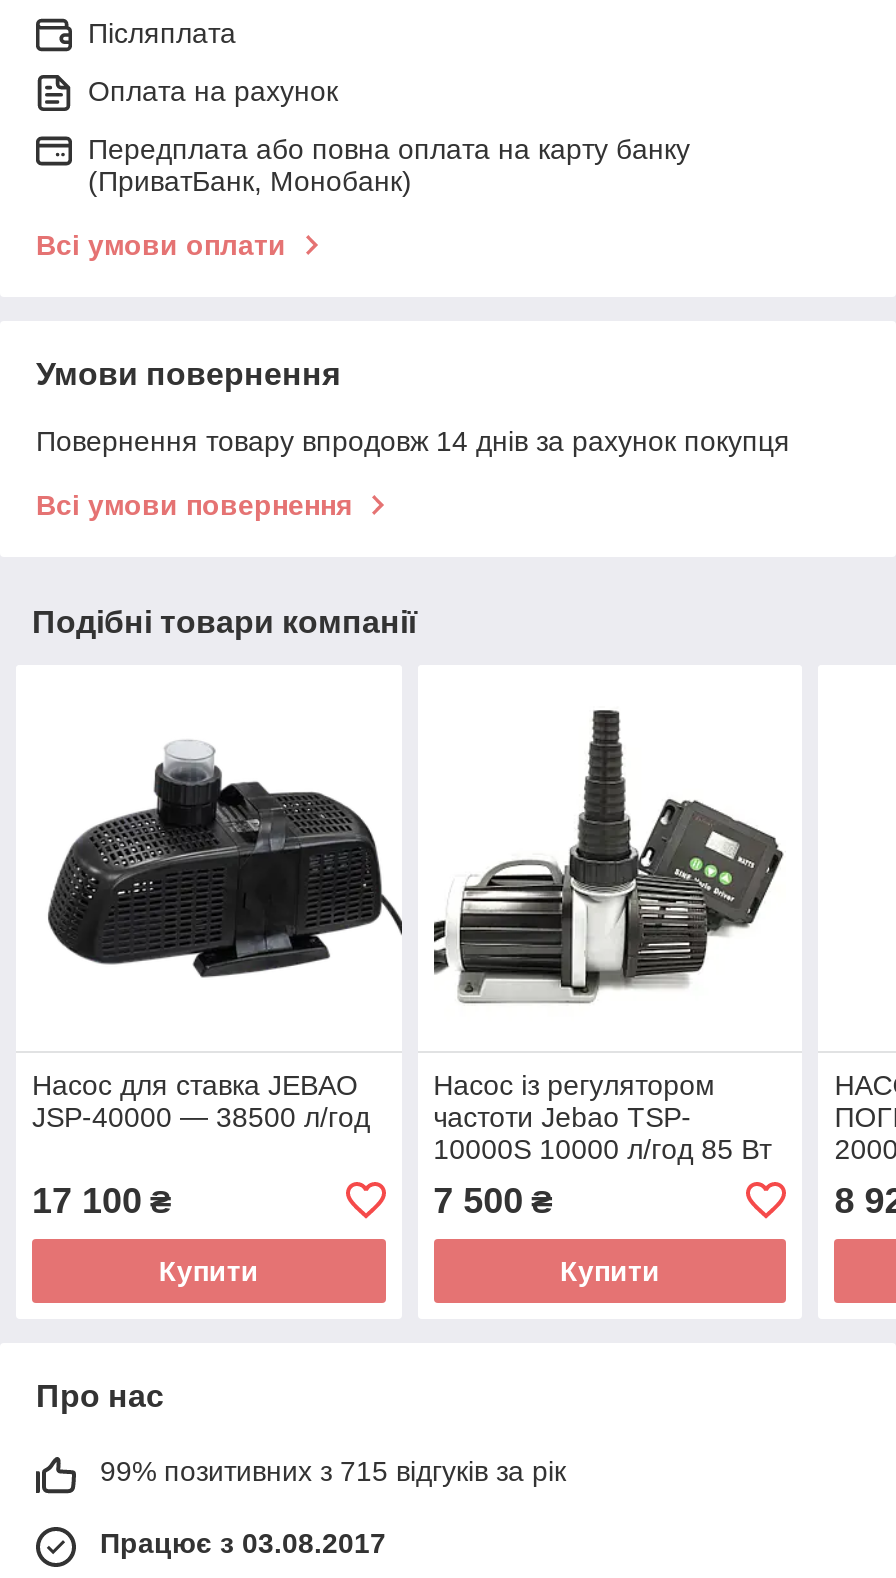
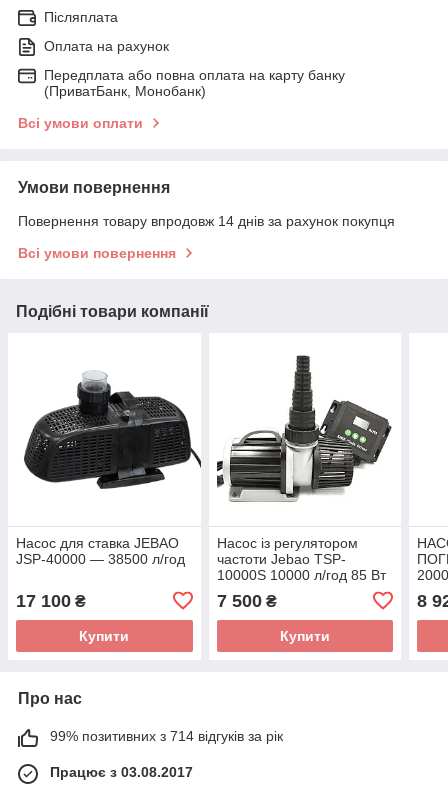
[100,1455,566,1487] 99% позитивних з 715 відгуків за рік -> [50,728,283,744] 99% позитивних з 714 відгуків за рік

